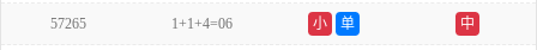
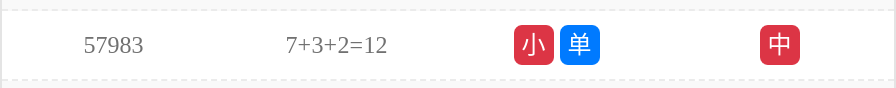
[50,15,86,32] 57265 -> [84,31,144,59] 57983
[171,15,232,32] 1+1+4=06 -> [286,31,388,59] 7+3+2=12

